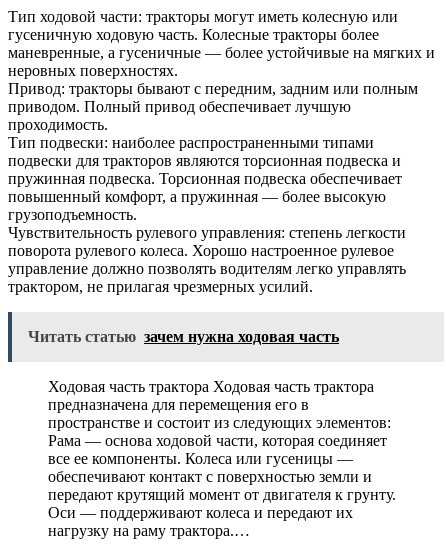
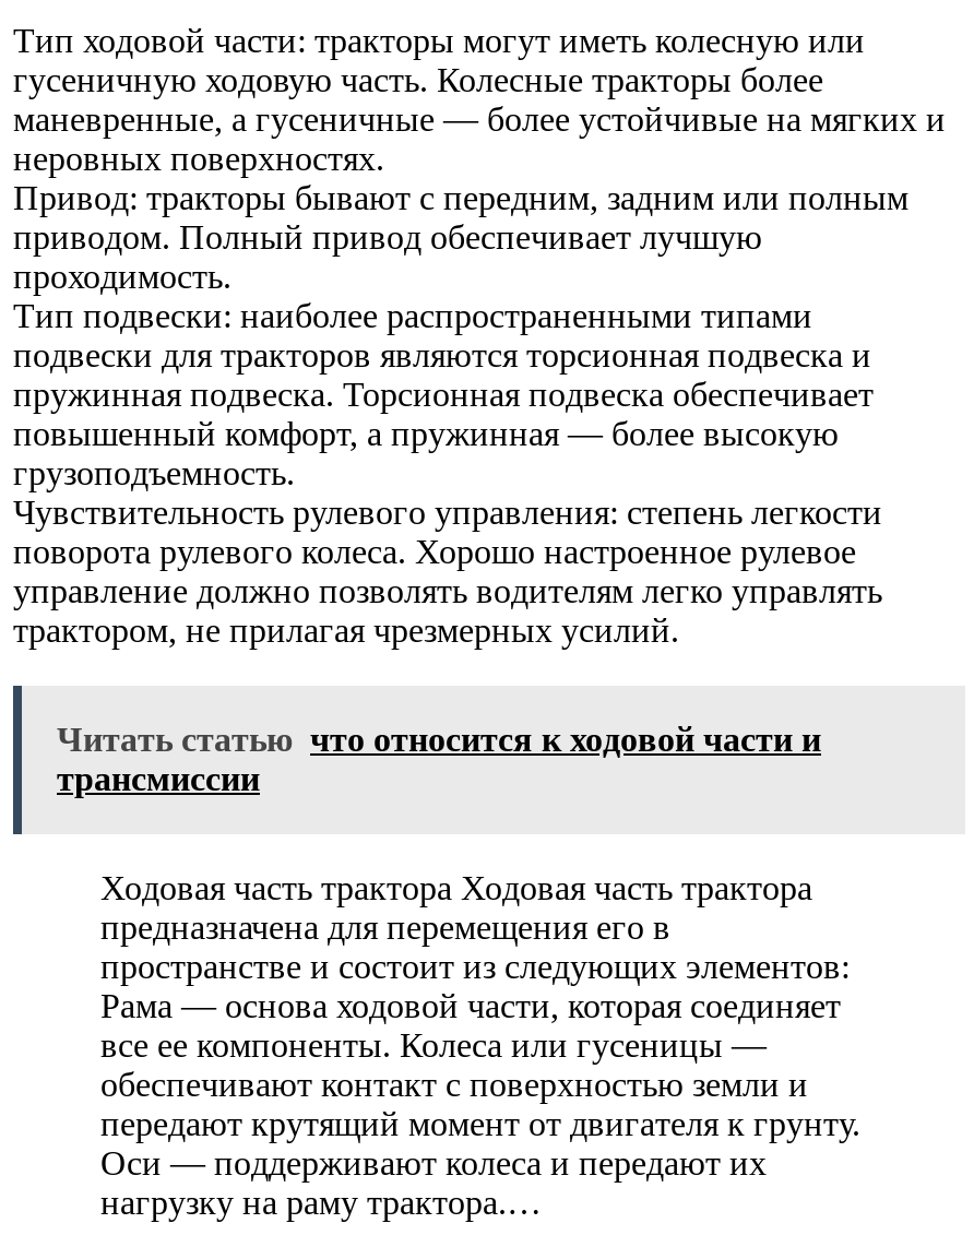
[28,328,339,345] Читать статью зачем нужна ходовая часть -> [57,722,821,798] Читать статью что относится к ходовой части и | трансмиссии

